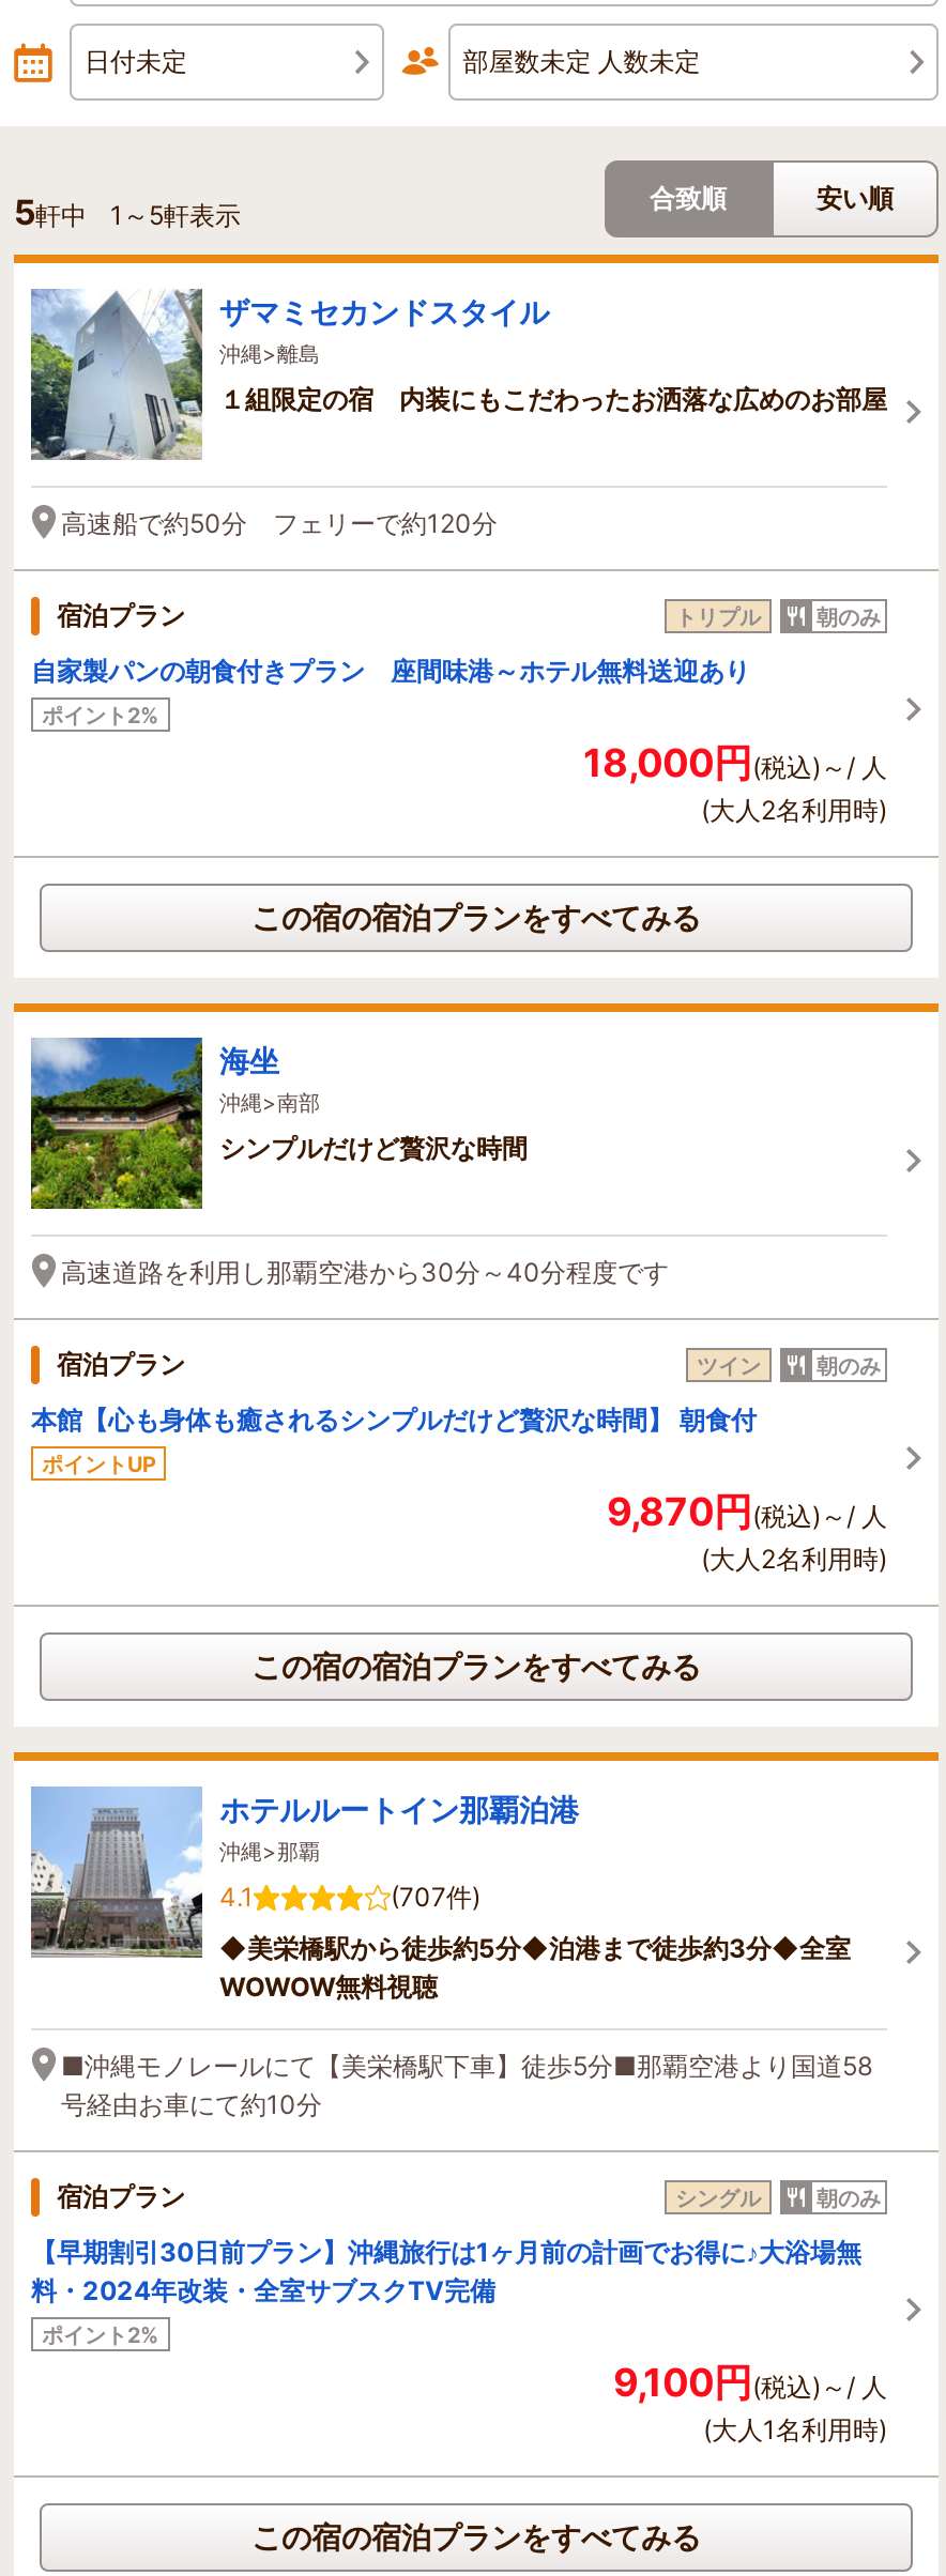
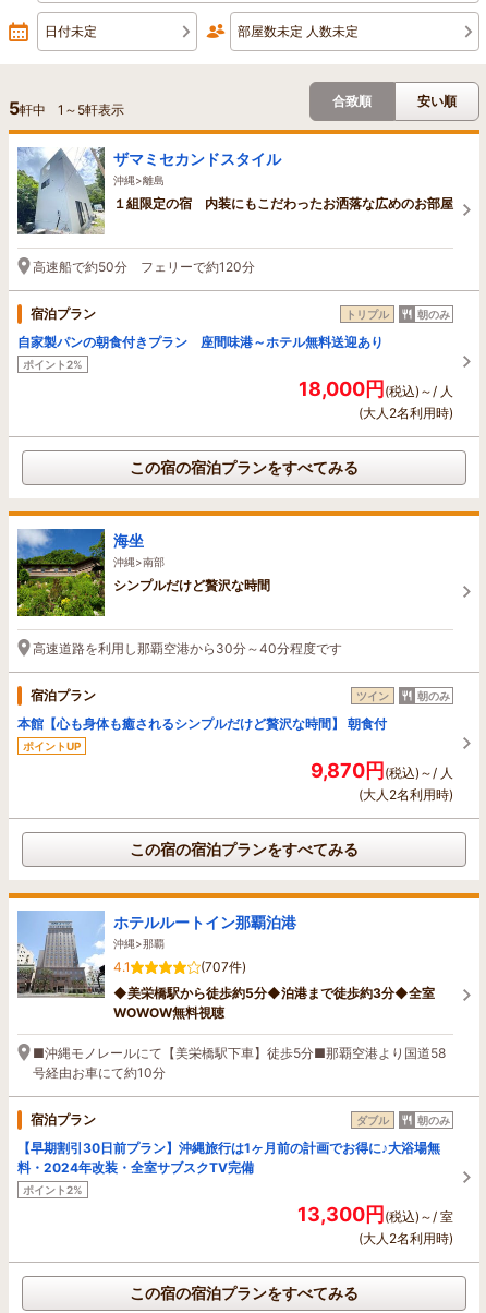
[675,2184,761,2209] シングル -> [356,1113,389,1126] ダブル
[613,2359,887,2404] 9,100円(税込)～/ 人 -> [297,1203,453,1225] 13,300円(税込)～/ 室
[703,2413,887,2445] (大人1名利用時) -> [359,1230,453,1246] (大人2名利用時)

